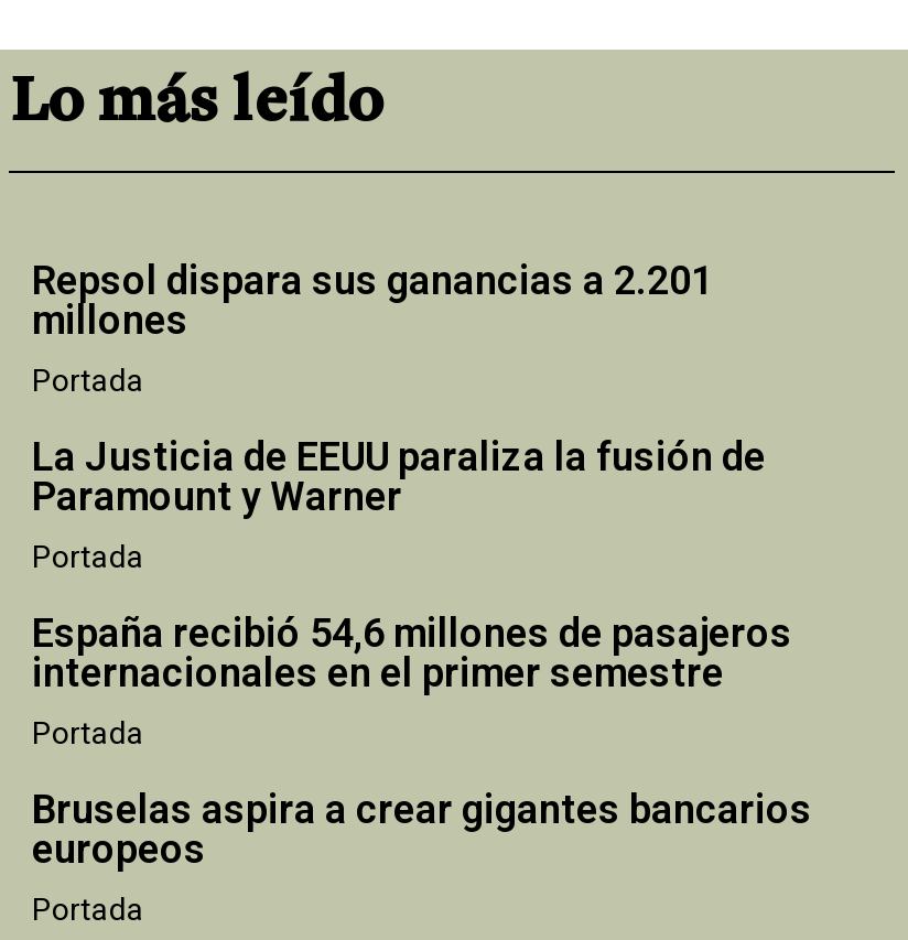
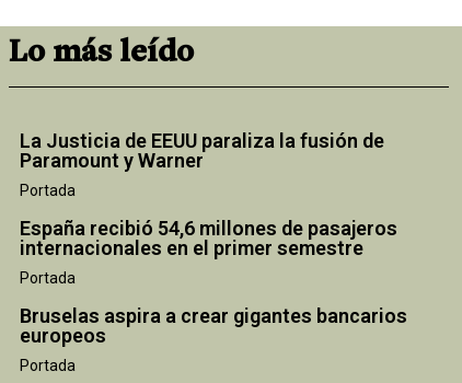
[32,256,713,397] Repsol dispara sus ganancias a 2.201 | millones | Portada -> none

